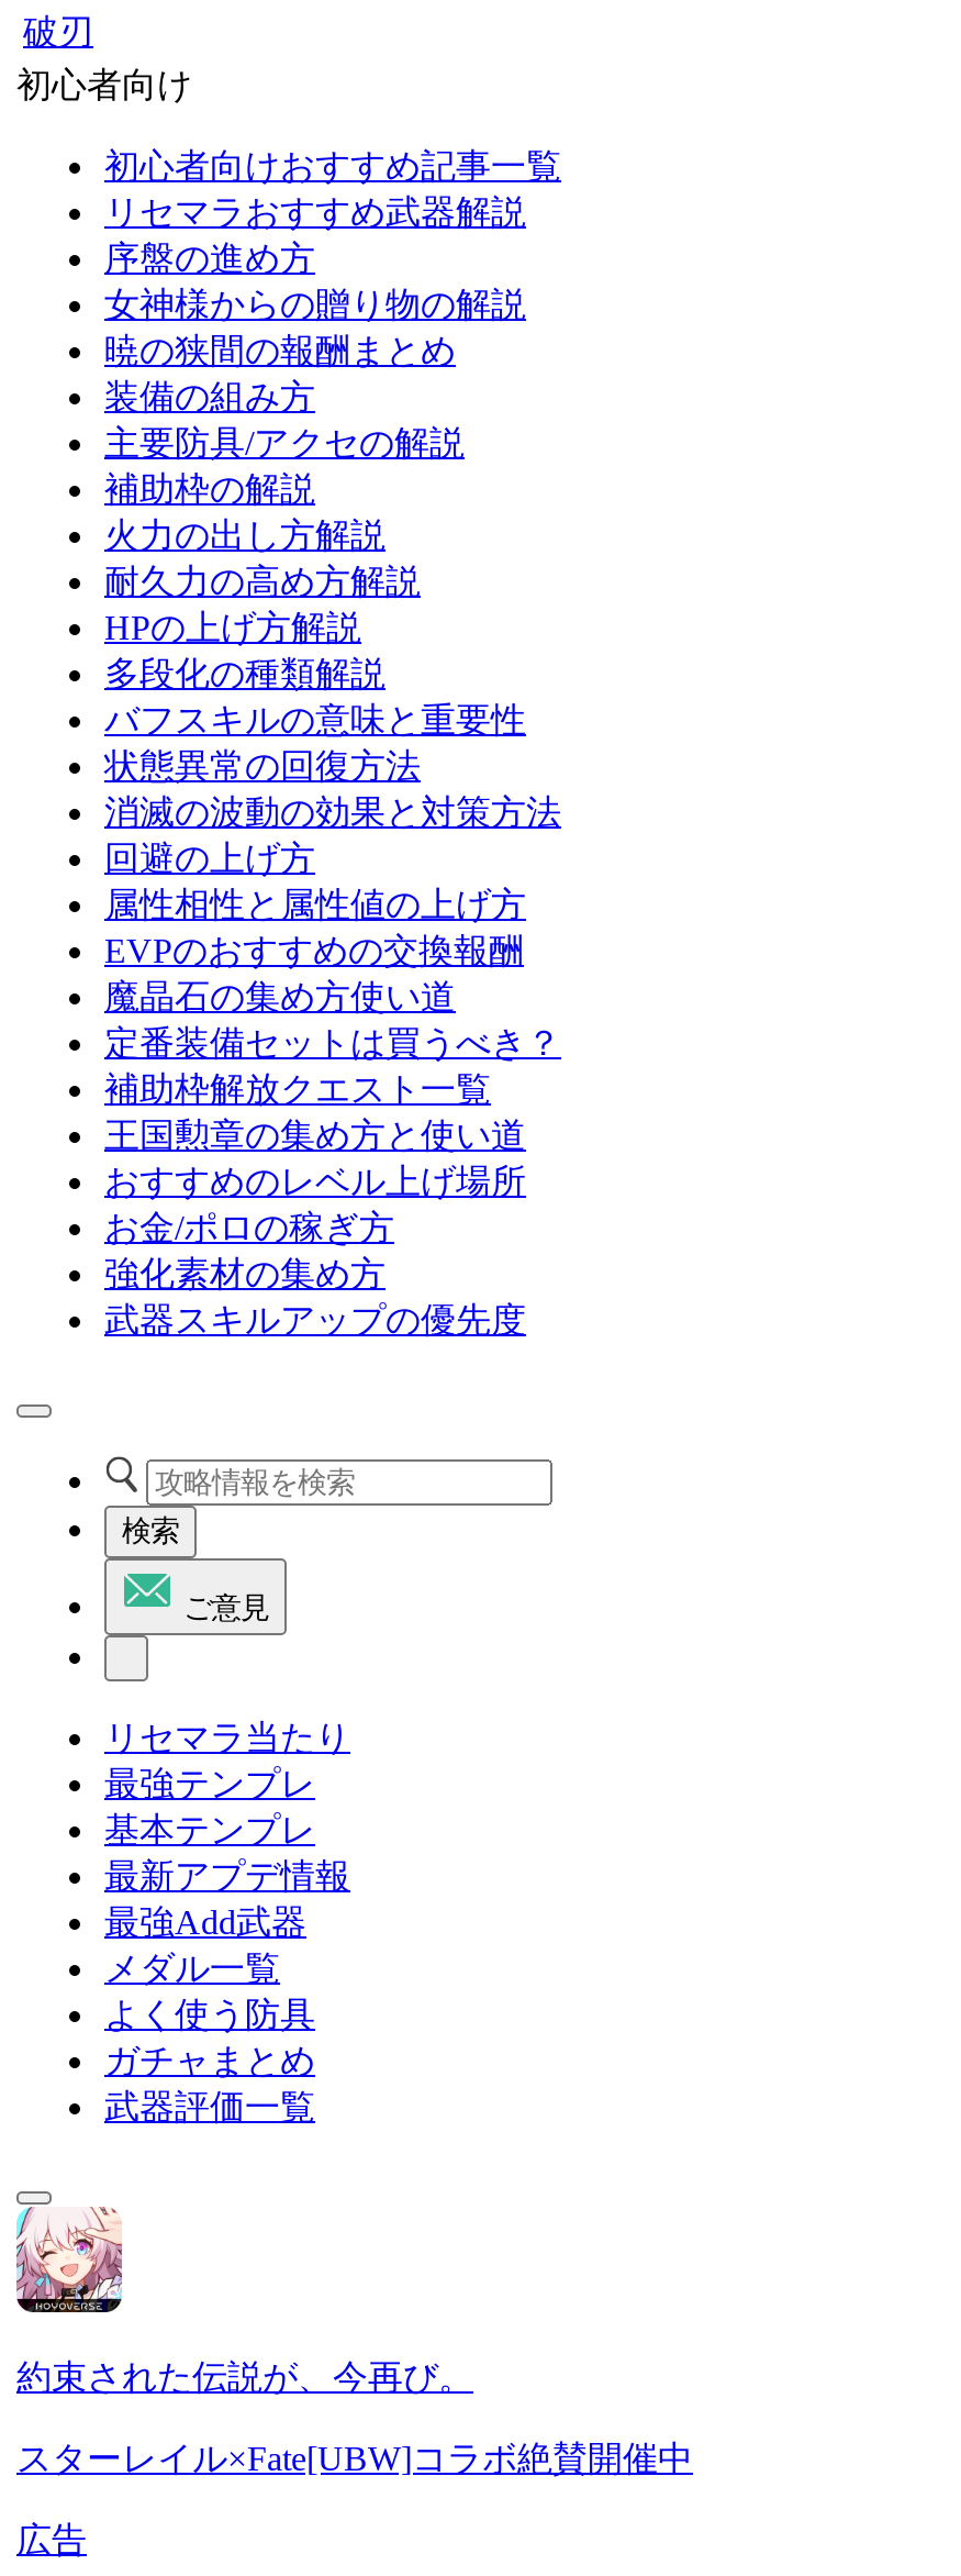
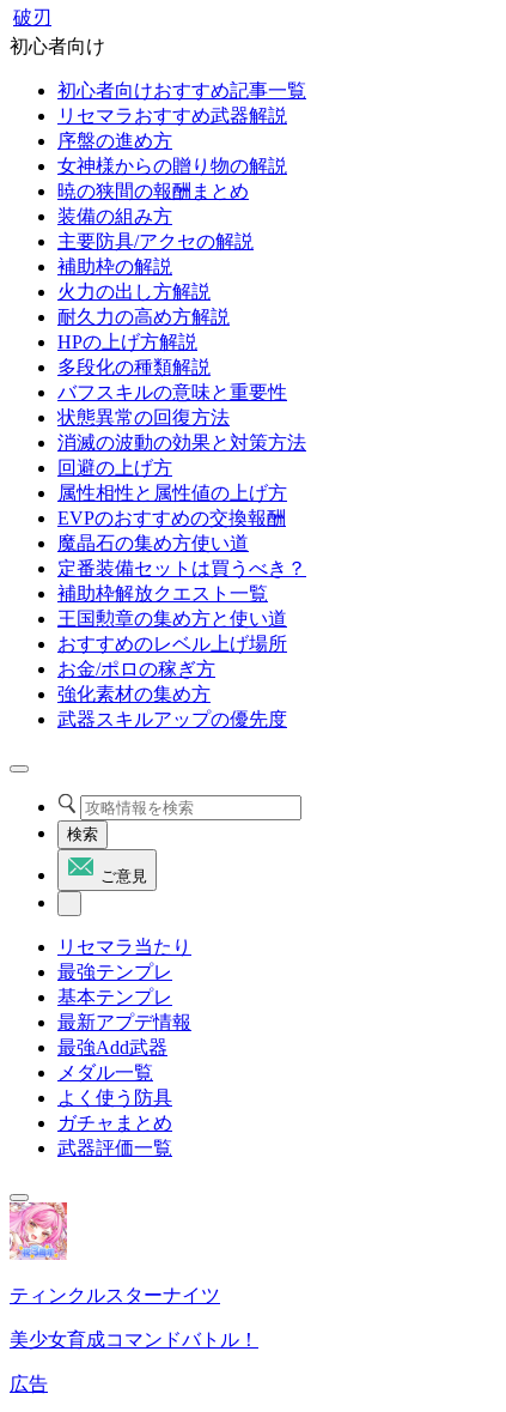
[14,2205,473,2396] [image] | 約束された伝説が、今再び。 -> [8,1201,220,1305] [image] | ティンクルスターナイツ
[16,2440,693,2477] スターレイル×Fate[UBW]コラボ絶賛開催中 -> [10,1329,258,1350] 美少女育成コマンドバトル！

